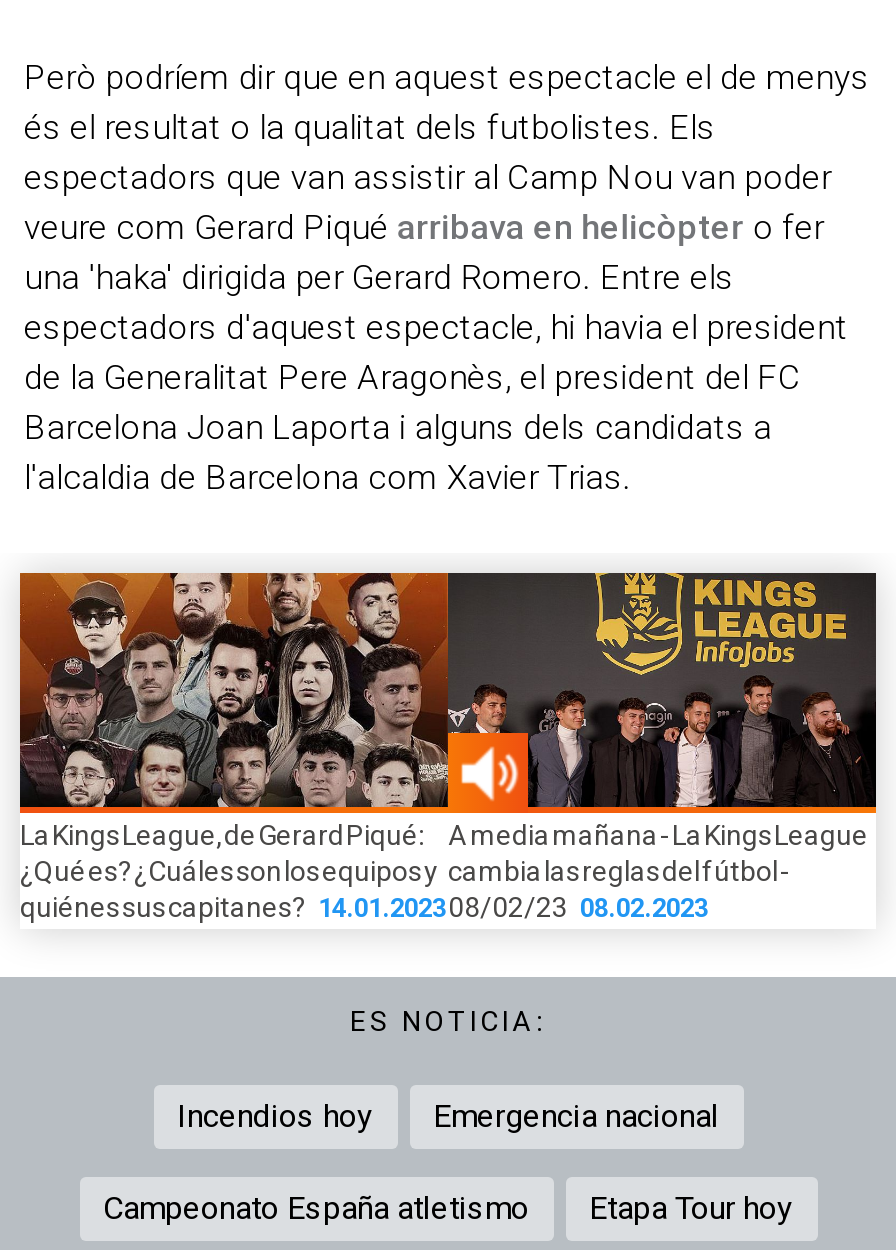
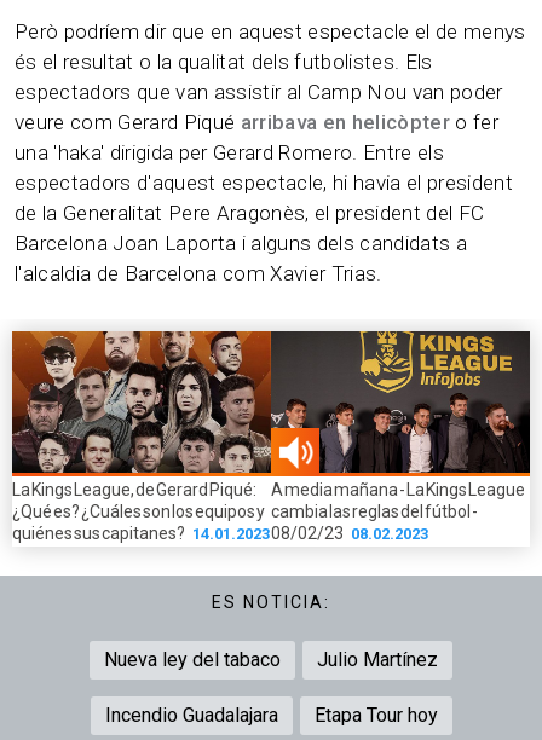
[177,1098,719,1136] Incendios hoy | Emergencia nacional -> [104,649,438,672] Nueva ley del tabaco | Julio Martínez
[103,1190,529,1228] Campeonato España atletismo -> [105,704,278,727] Incendio Guadalajara

